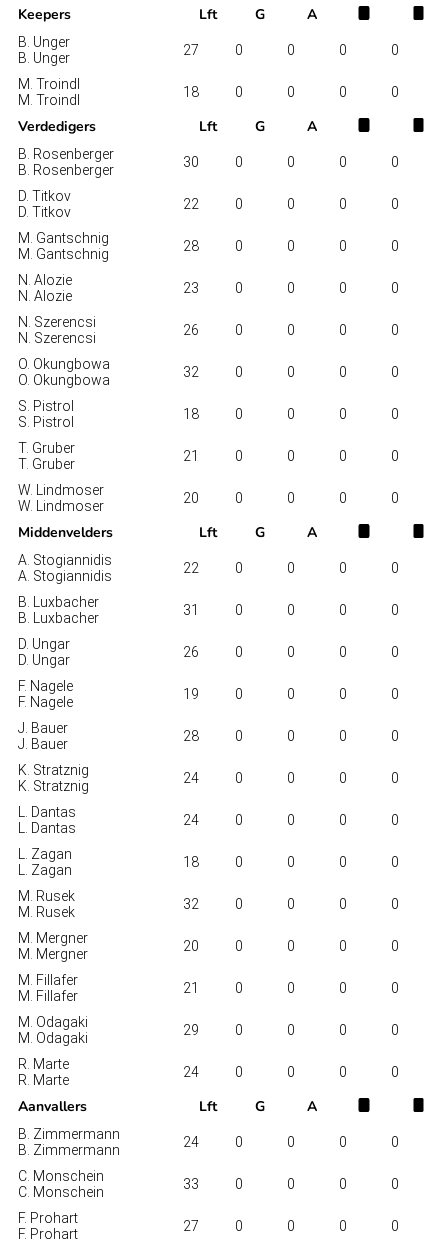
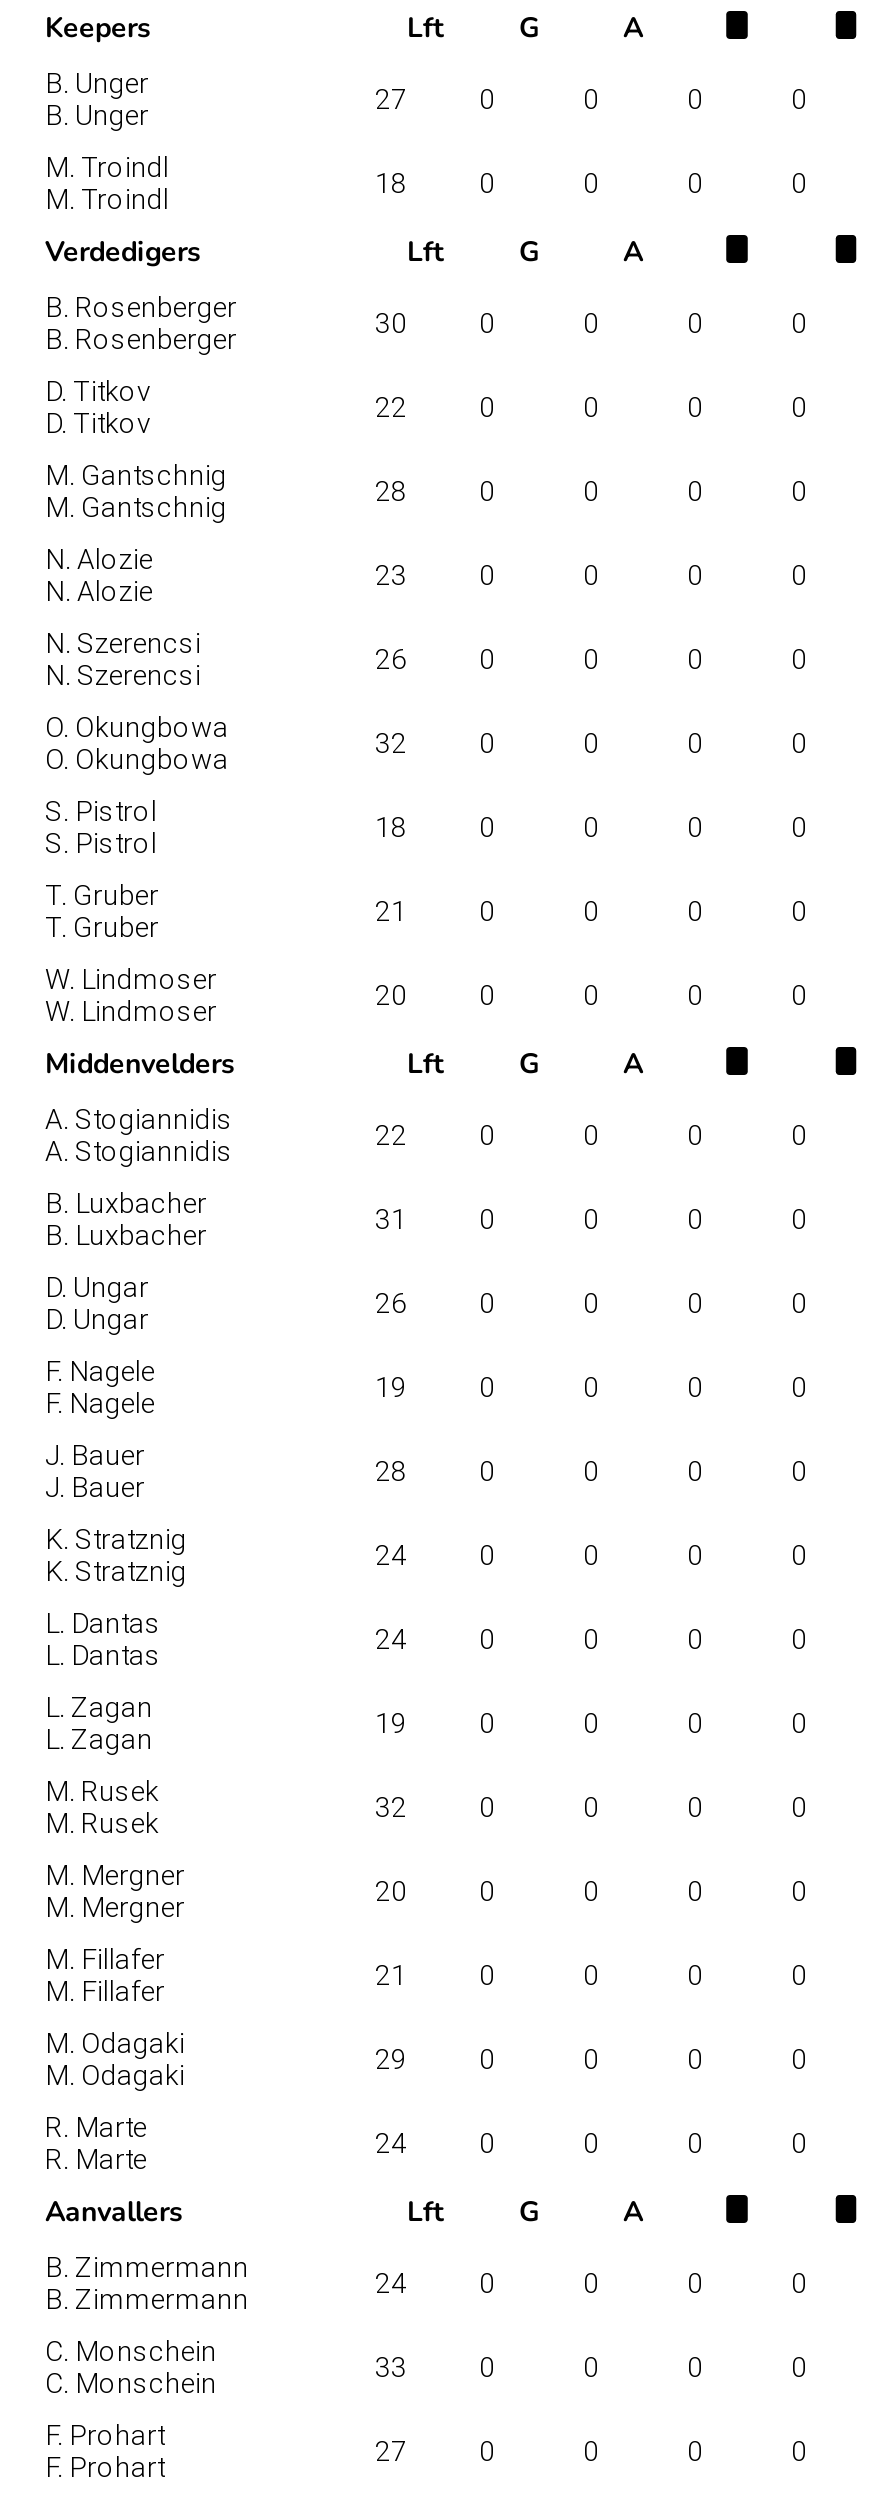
[183,854,199,870] 18 -> [375,1706,407,1738] 19

